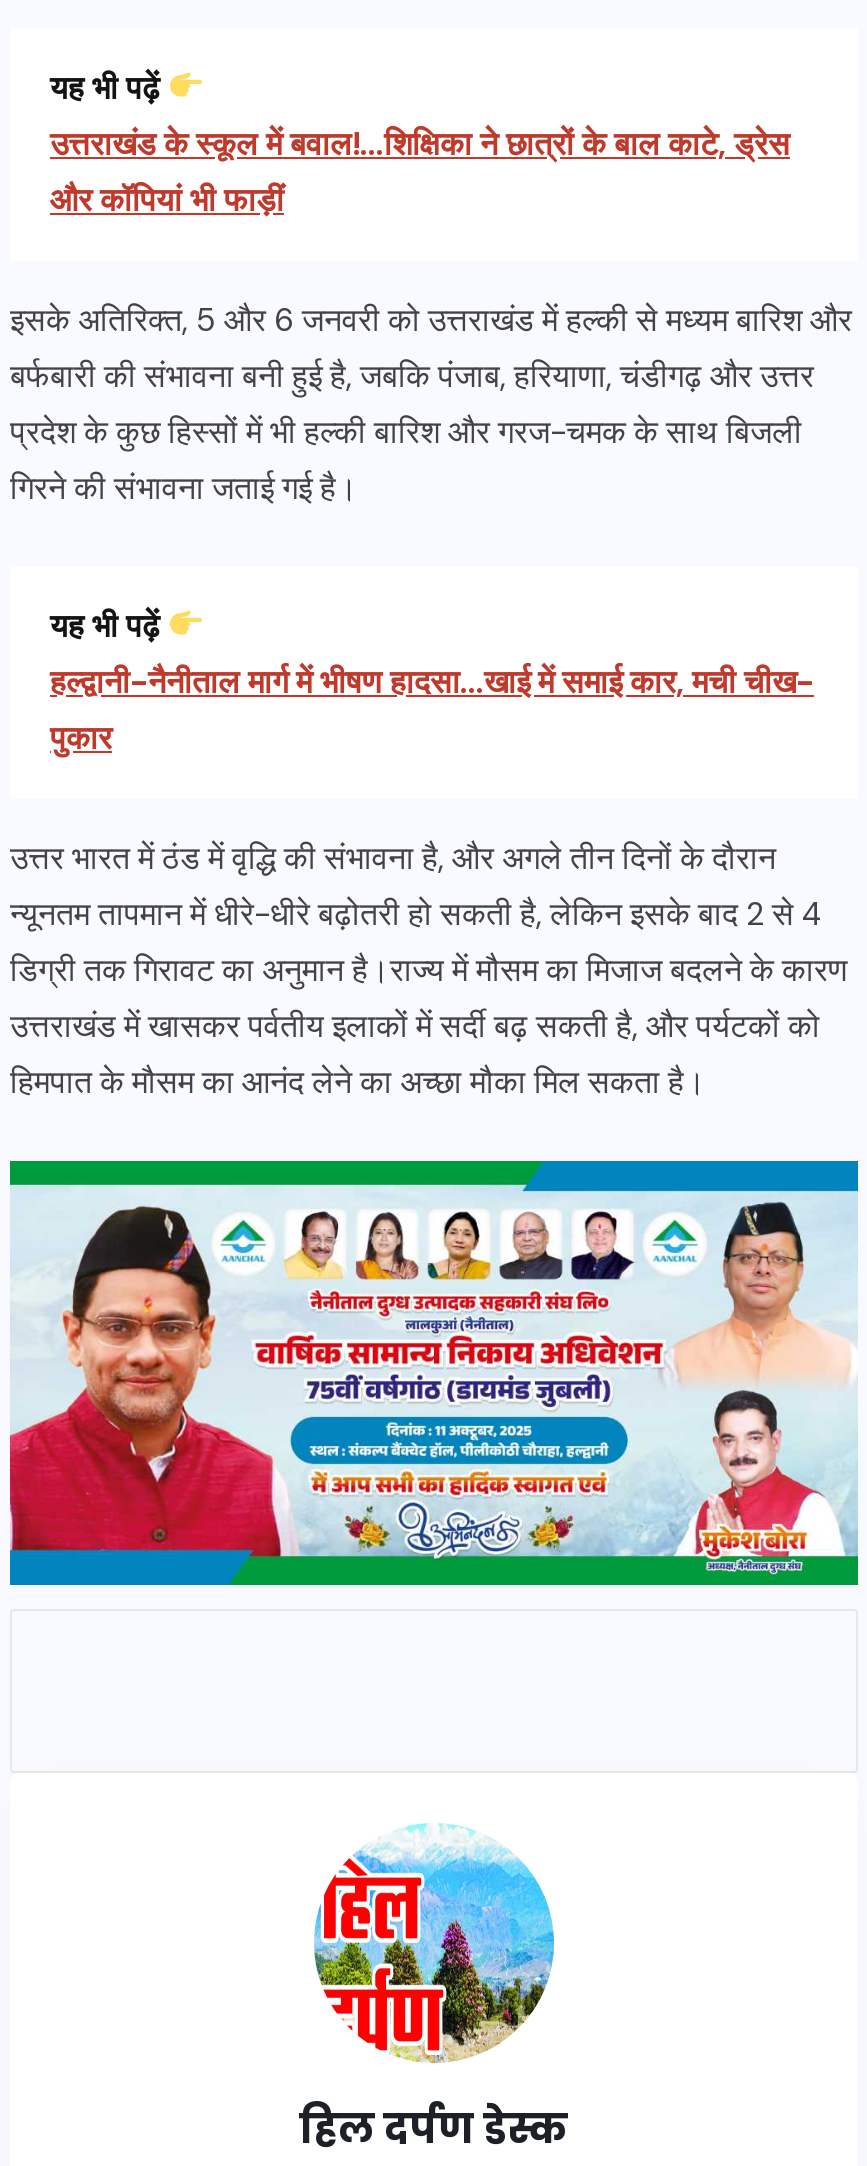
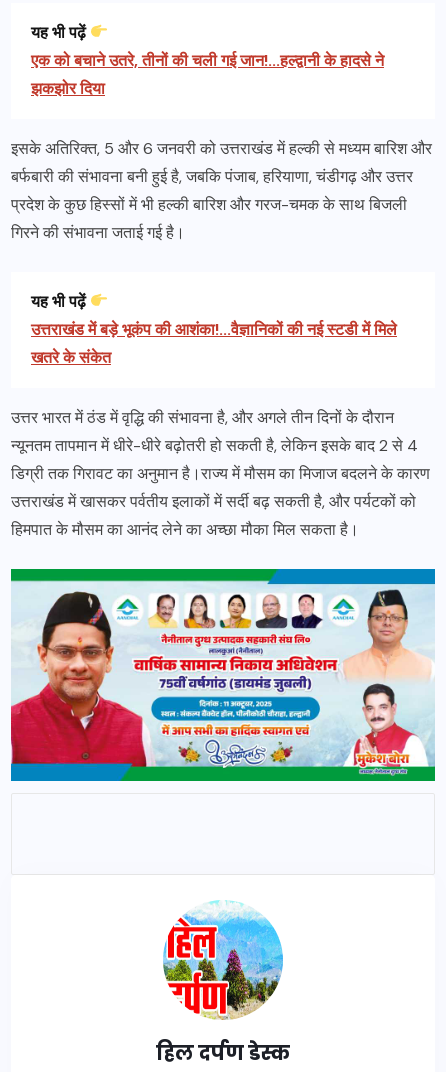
[50,123,790,221] उत्तराखंड के स्कूल में बवाल!...शिक्षिका ने छात्रों के बाल काटे, ड्रेस | और कॉपियां भी फाड़ीं -> [31,50,384,99] एक को बचाने उतरे, तीनों की चली गई जान!...हल्द्वानी के हादसे ने | झकझोर दिया
[50,661,814,759] हल्द्वानी-नैनीताल मार्ग में भीषण हादसा...खाई में समाई कार, मची चीख- | पुकार -> [31,319,397,368] उत्तराखंड में बड़े भूकंप की आशंका!...वैज्ञानिकों की नई स्टडी में मिले | खतरे के संकेत

